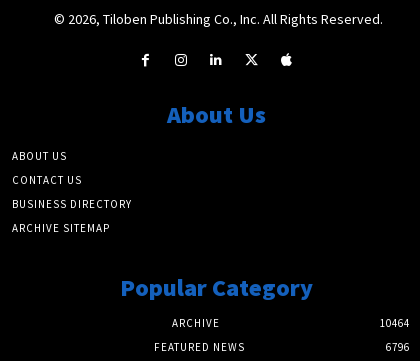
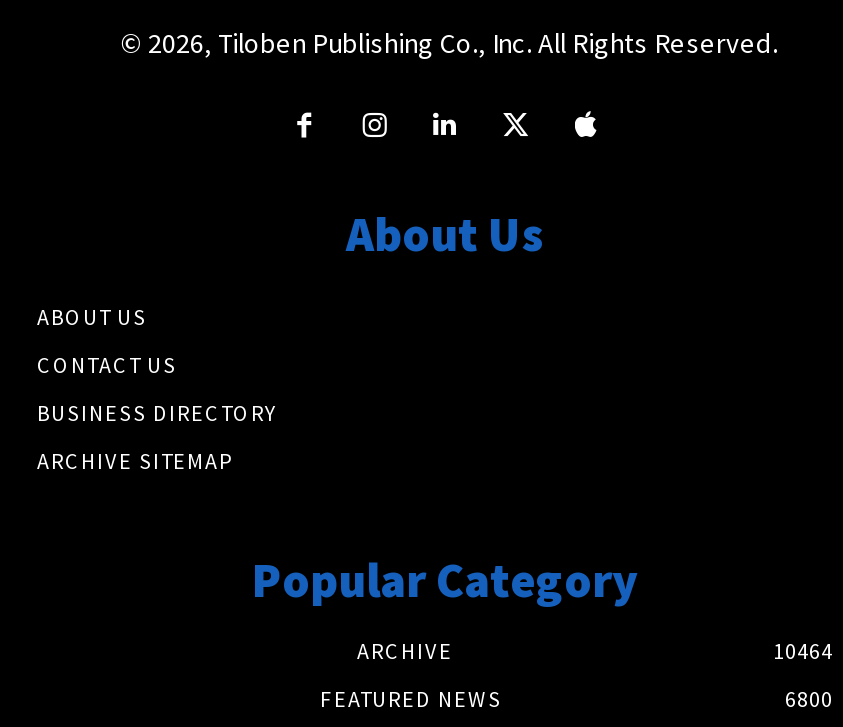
[386,340,410,354] 6796 -> [785,685,833,713] 6800

